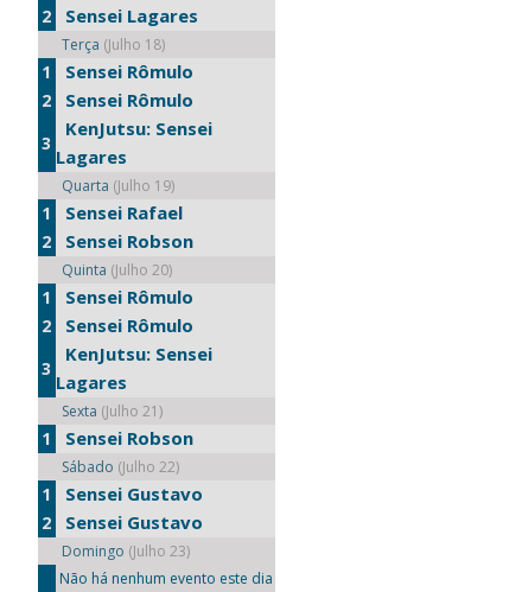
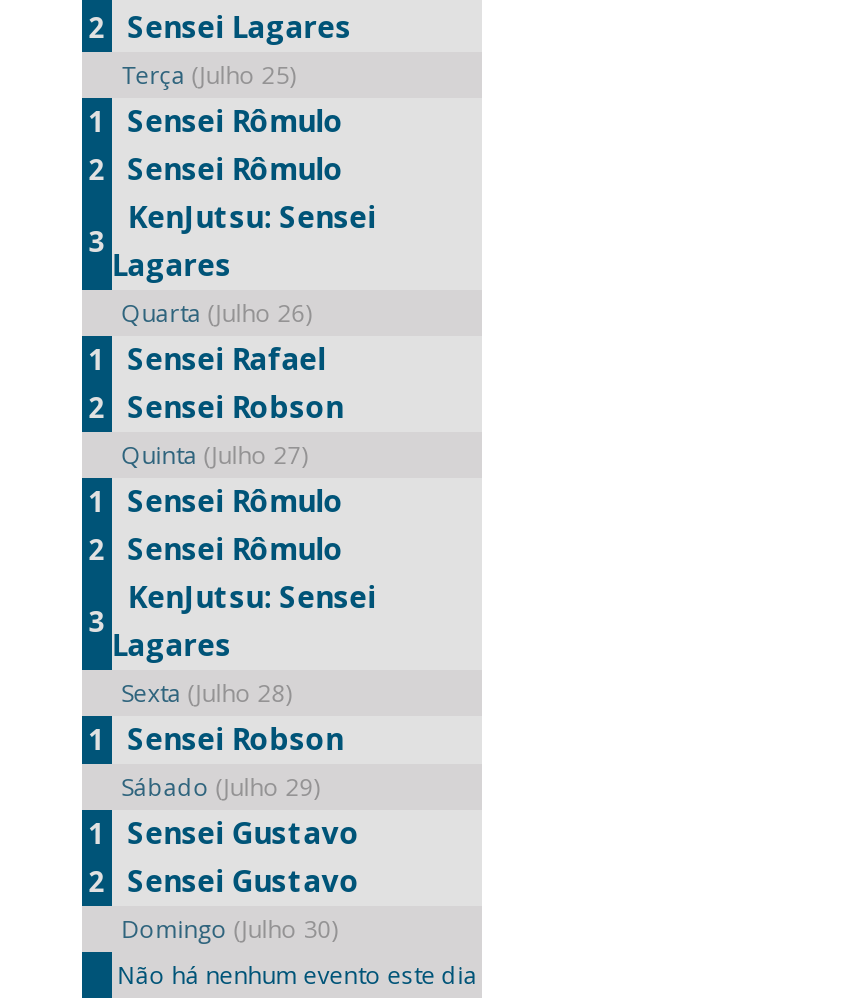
[61,34,165,55] Terça (Julho 18) -> [122,58,296,92] Terça (Julho 25)
[61,176,174,196] Quarta (Julho 19) -> [122,296,312,330] Quarta (Julho 26)
[61,260,172,280] Quinta (Julho 20) -> [122,438,308,472] Quinta (Julho 27)
[61,401,162,421] Sexta (Julho 21) -> [122,676,292,710] Sexta (Julho 28)
[61,457,179,477] Sábado (Julho 22) -> [122,770,320,804] Sábado (Julho 29)
[61,541,190,561] Domingo (Julho 23) -> [122,912,338,946] Domingo (Julho 30)

